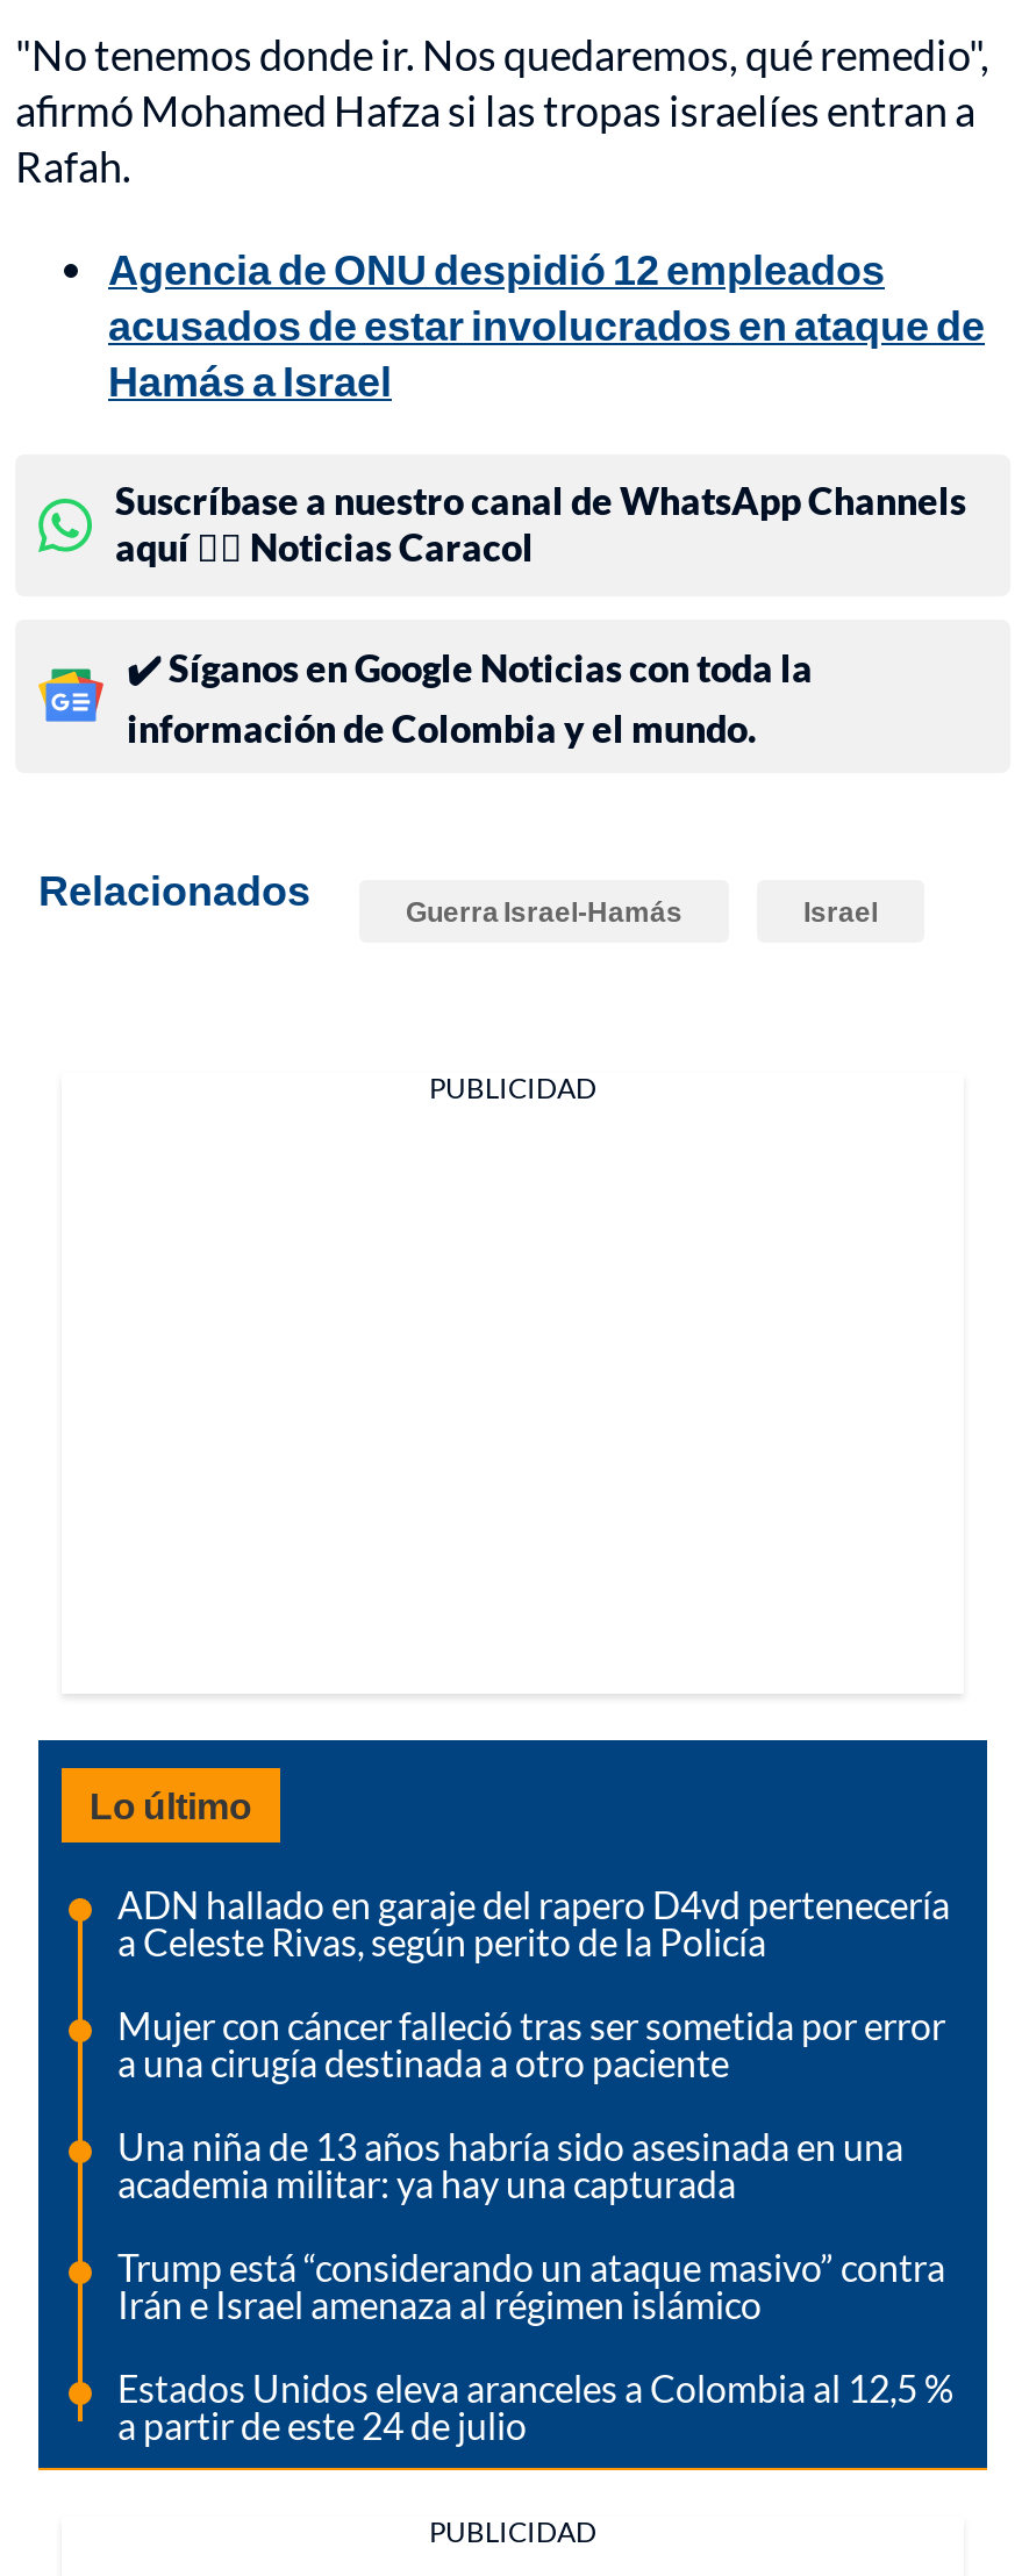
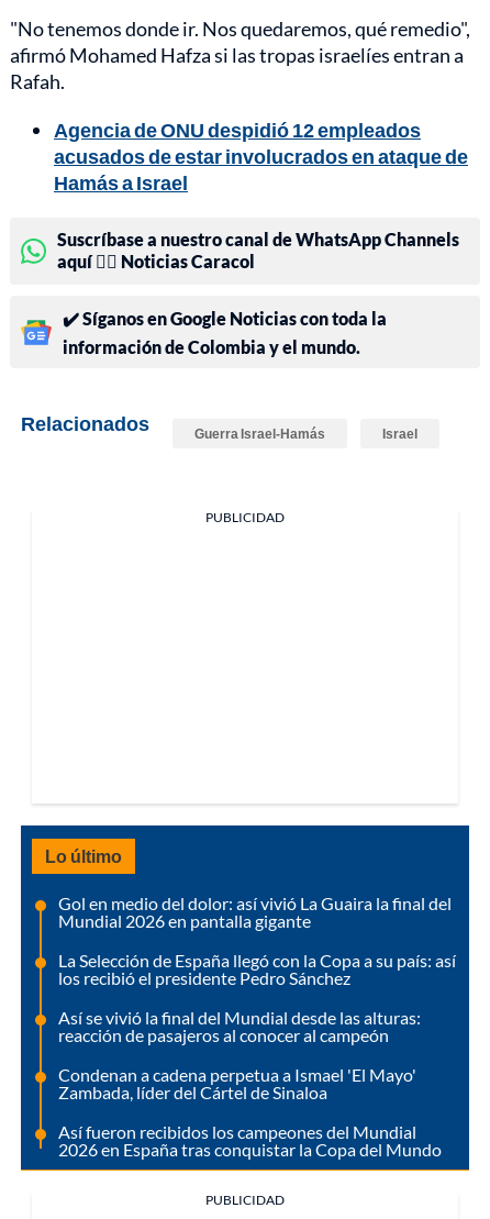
[117,1880,950,1962] ADN hallado en garaje del rapero D4vd pertenecería | a Celeste Rivas, según perito de la Policía -> [58,893,452,931] Gol en medio del dolor: así vivió La Guaira la final del | Mundial 2026 en pantalla gigante
[117,2001,945,2083] Mujer con cáncer falleció tras ser sometida por error | a una cirugía destinada a otro paciente -> [58,950,456,989] La Selección de España llegó con la Copa a su país: así | los recibió el presidente Pedro Sánchez
[117,2122,903,2204] Una niña de 13 años habría sido asesinada en una | academia militar: ya hay una capturada -> [58,1007,421,1046] Así se vivió la final del Mundial desde las alturas: | reacción de pasajeros al conocer al campeón
[117,2243,945,2324] Trump está “considerando un ataque masivo” contra | Irán e Israel amenaza al régimen islámico -> [58,1064,416,1103] Condenan a cadena perpetua a Ismael 'El Mayo' | Zambada, líder del Cártel de Sinaloa
[117,2364,955,2445] Estados Unidos eleva aranceles a Colombia al 12,5 % | a partir de este 24 de julio -> [58,1122,442,1160] Así fueron recibidos los campeones del Mundial | 2026 en España tras conquistar la Copa del Mundo

